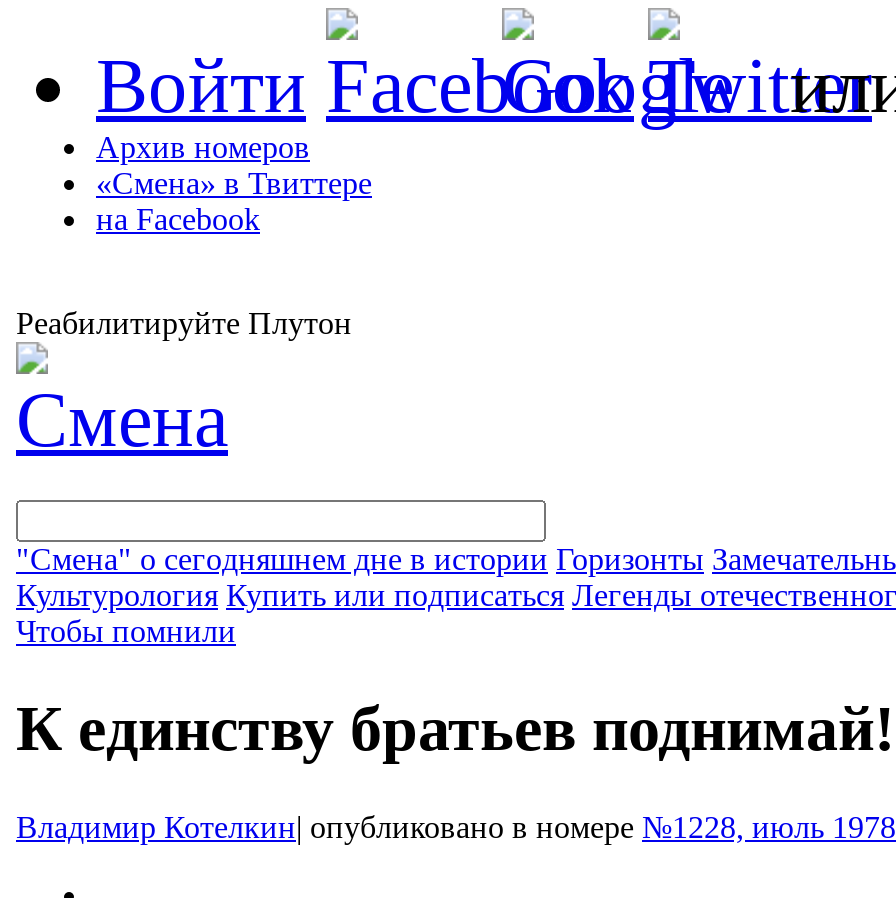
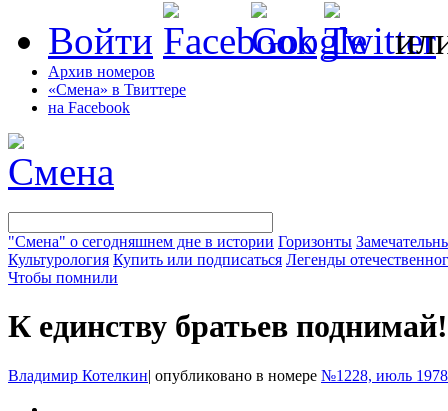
[16,306,352,340] Реабилитируйте Плутон -> none

